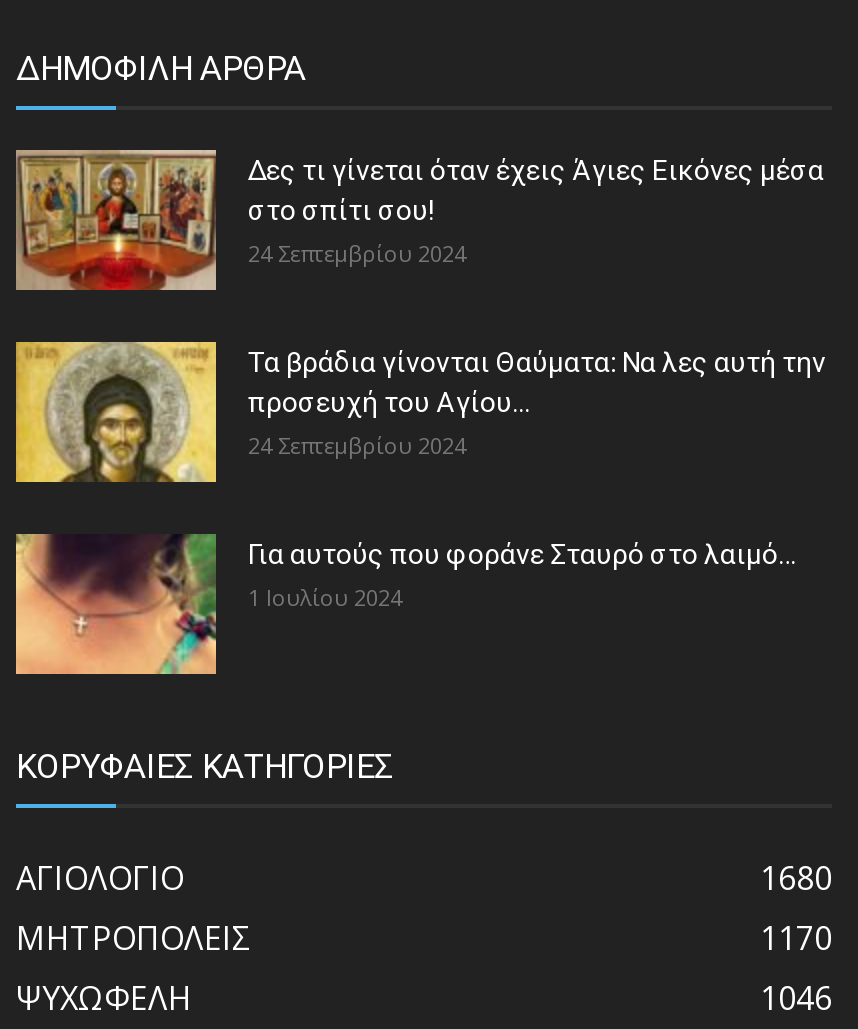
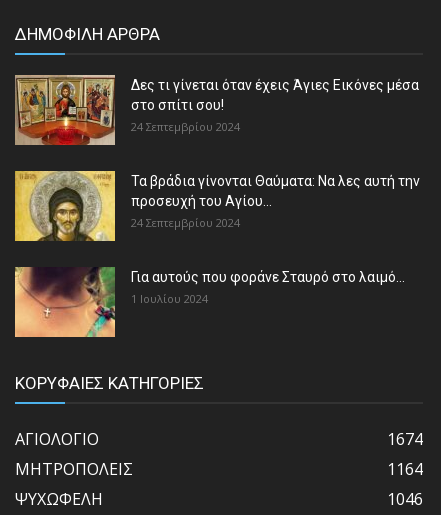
[760,856,832,900] 1680 -> [387,428,423,450] 1674
[760,916,832,960] 1170 -> [387,458,423,480] 1164

